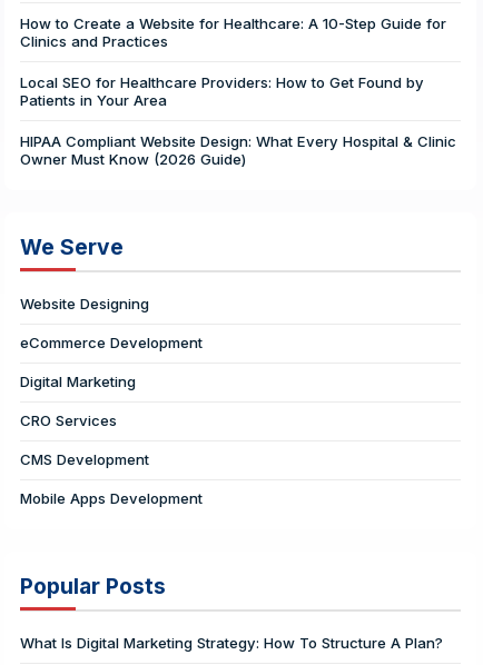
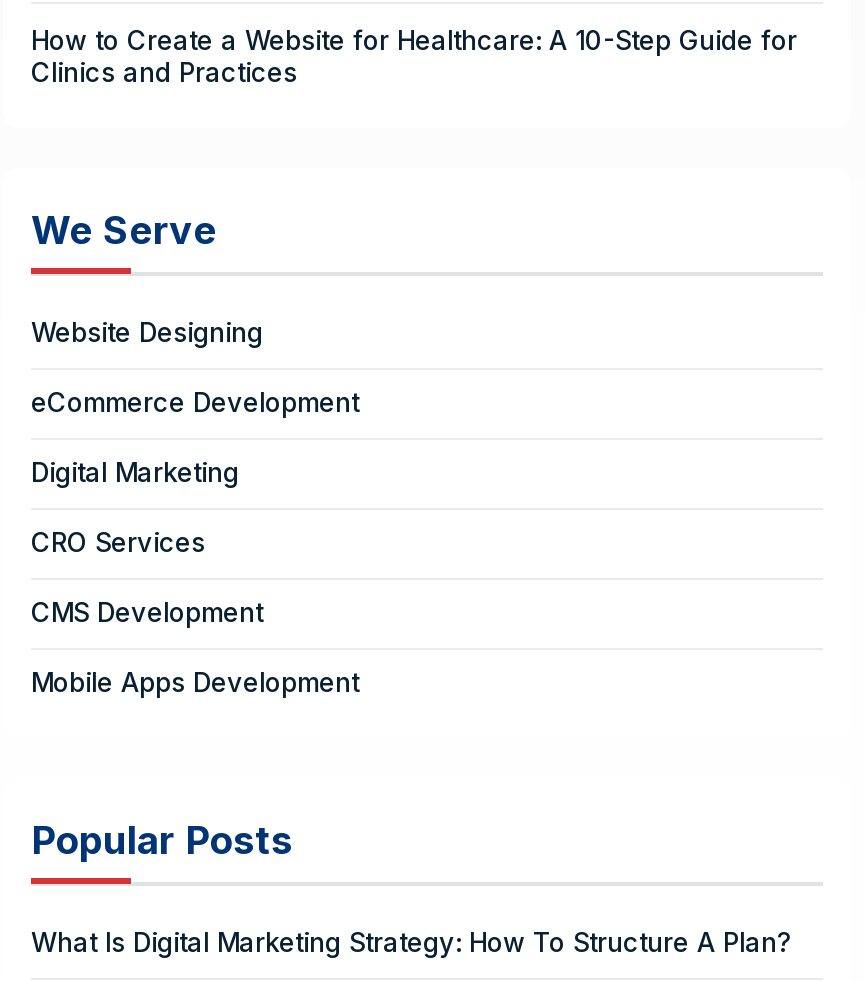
[20,73,456,168] Local SEO for Healthcare Providers: How to Get Found by | Patients in Your Area | HIPAA Compliant Website Design: What Every Hospital & Clinic | Owner Must Know (2026 Guide) -> none

